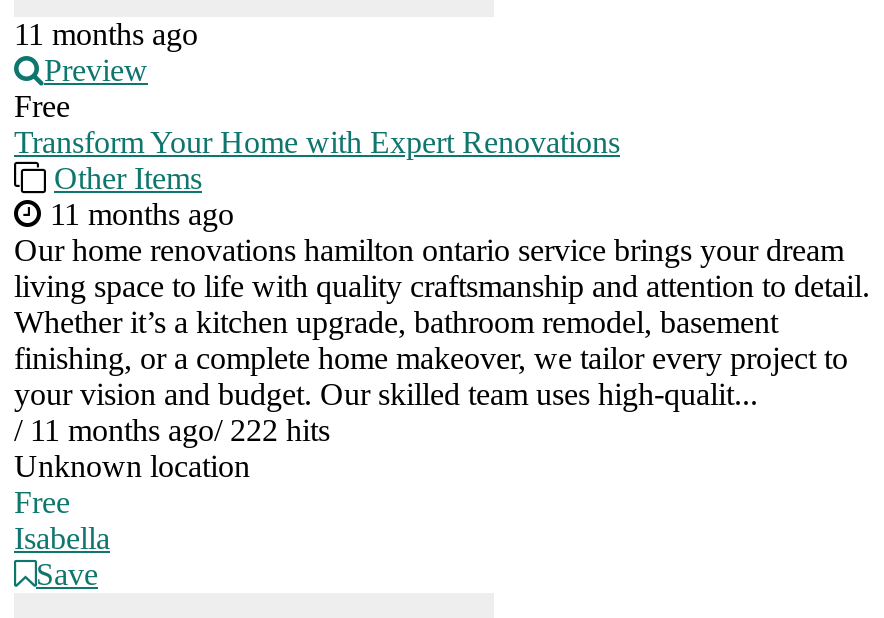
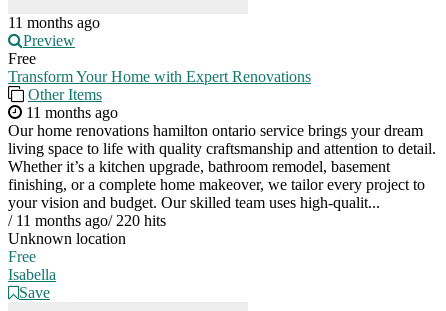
[14,413,330,447] / 11 months ago/ 222 hits -> [8,212,166,229] / 11 months ago/ 220 hits

